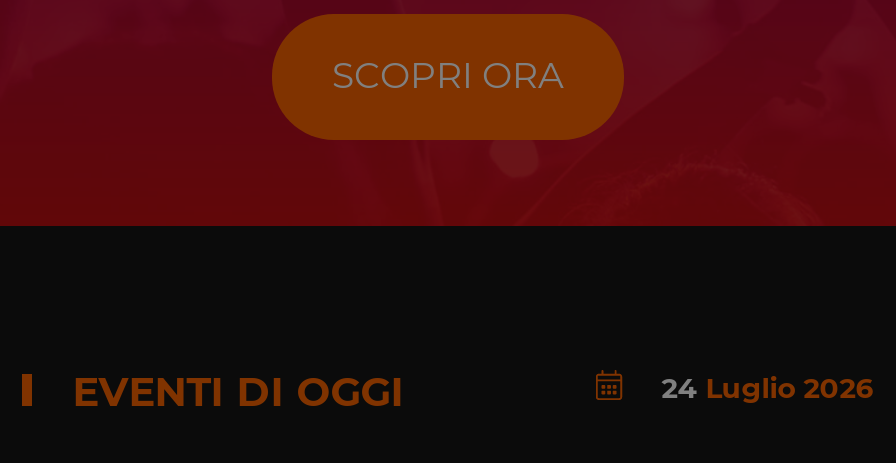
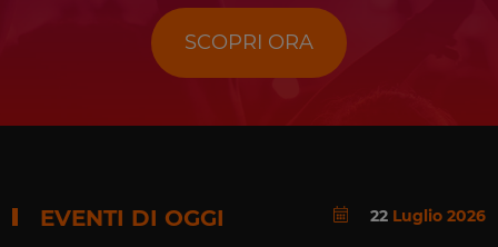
[662,370,874,406] 24 Luglio 2026 -> [370,206,486,226] 22 Luglio 2026

